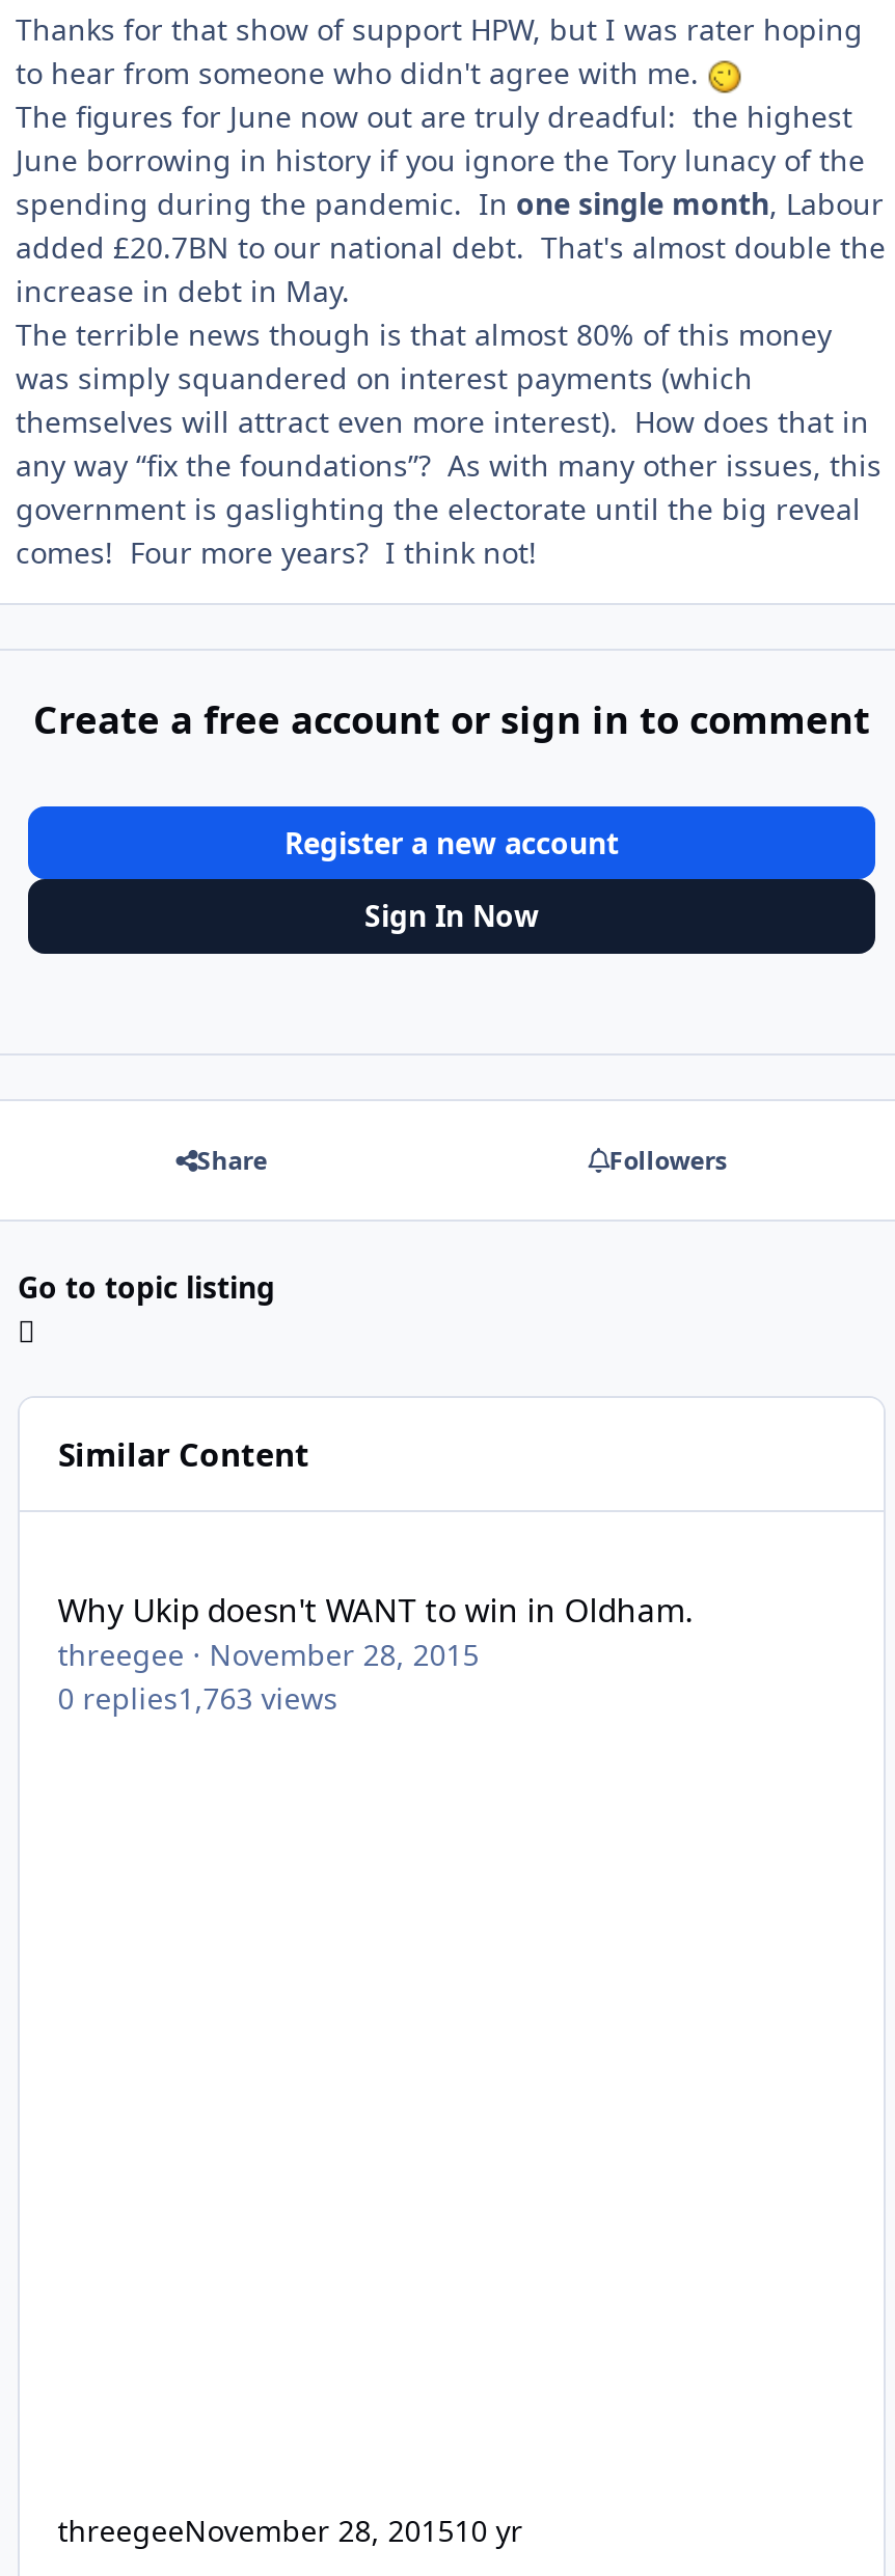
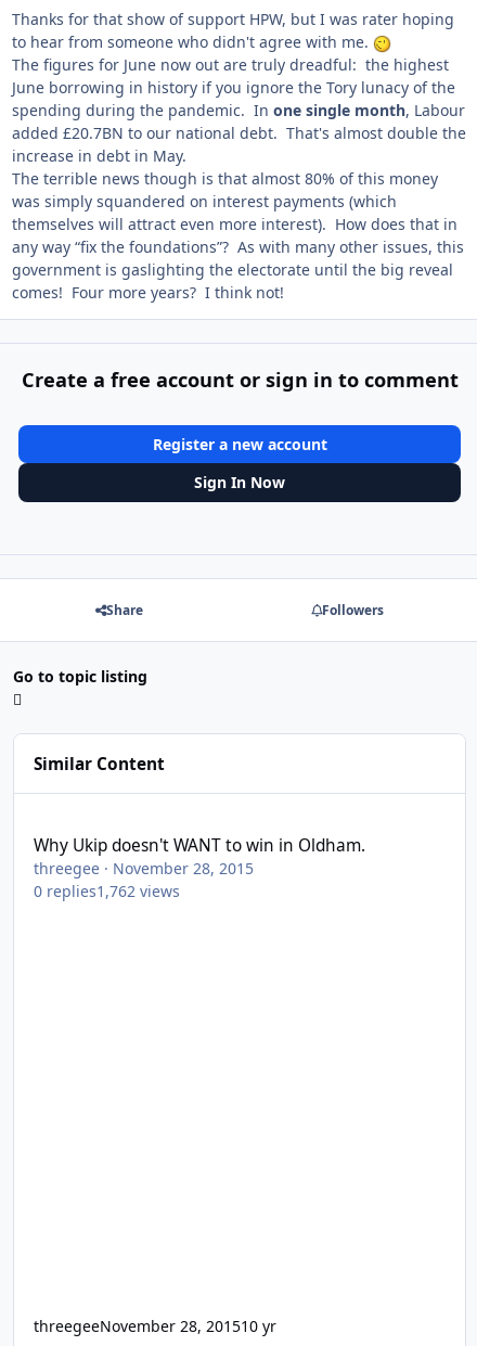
[58,1679,338,1719] 0 replies1,763 views -> [34,881,180,902] 0 replies1,762 views

